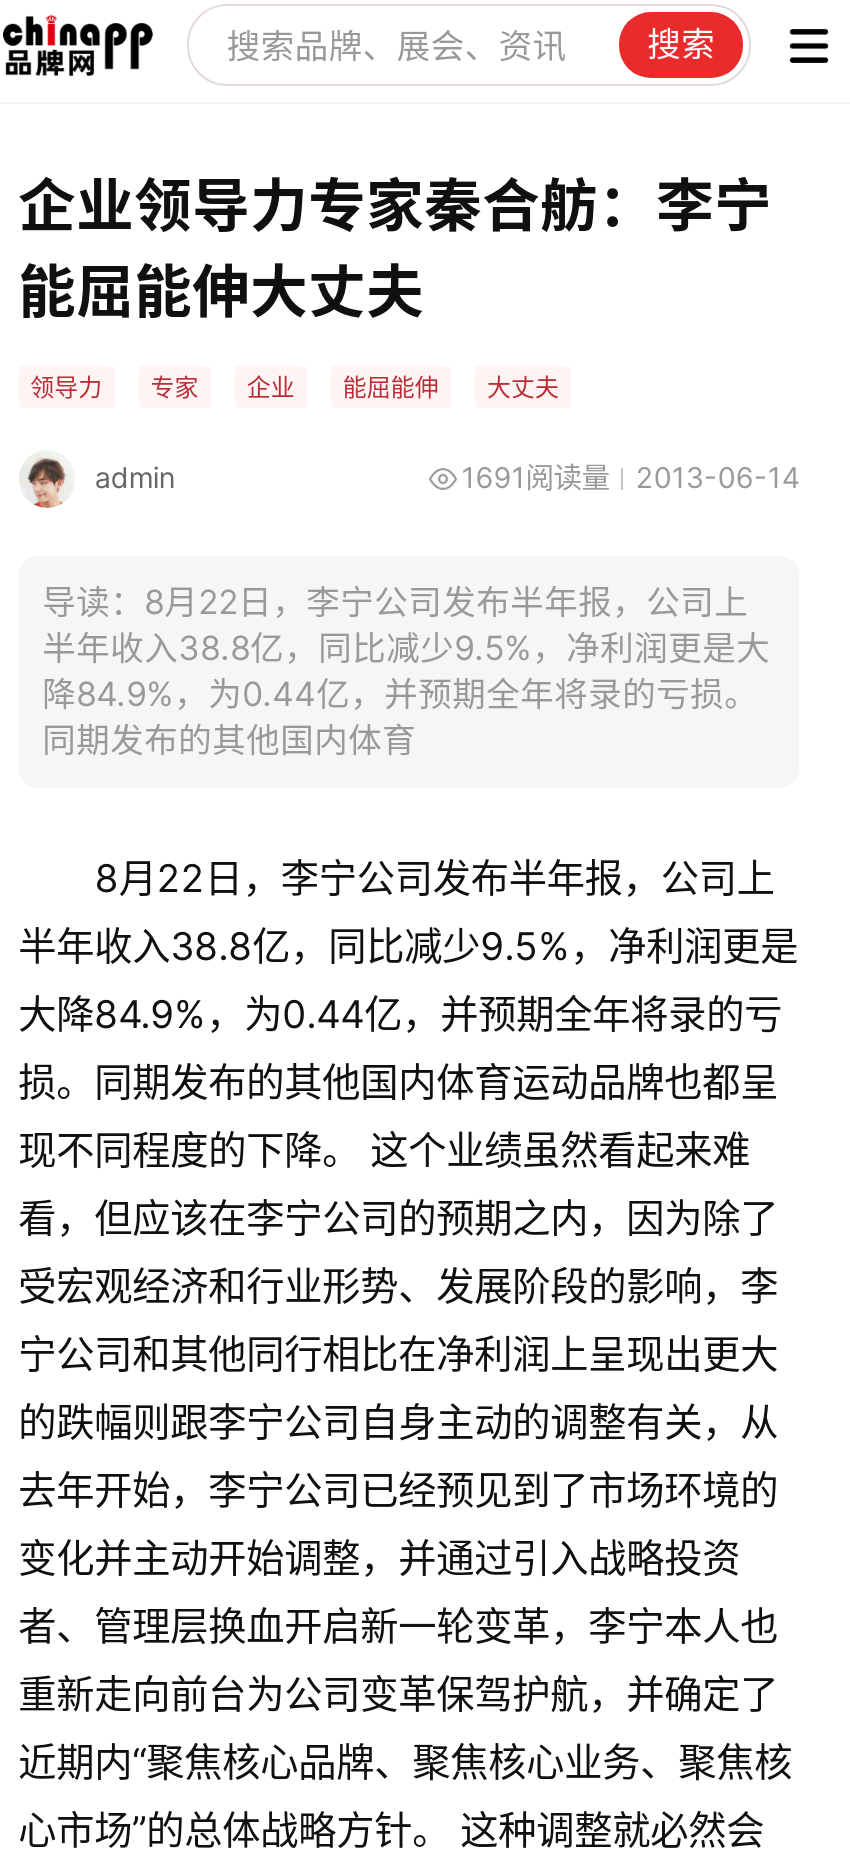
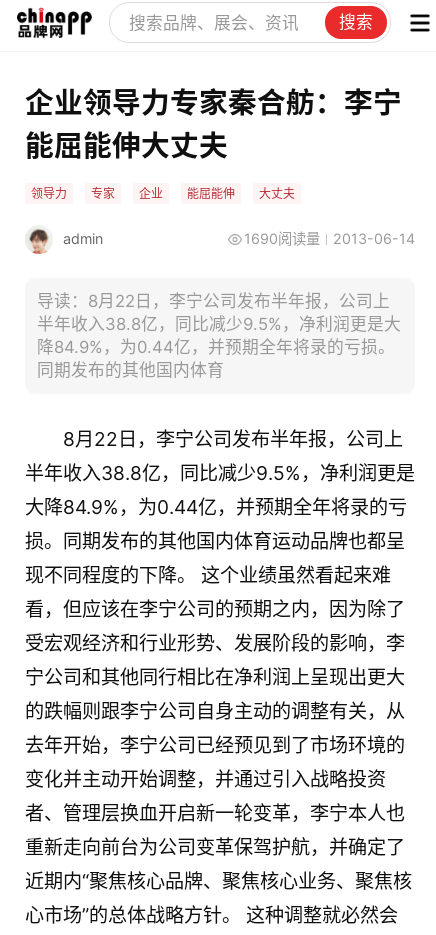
[461,461,800,495] 1691阅读量 2013-06-14 -> [244,230,415,247] 1690阅读量 2013-06-14

